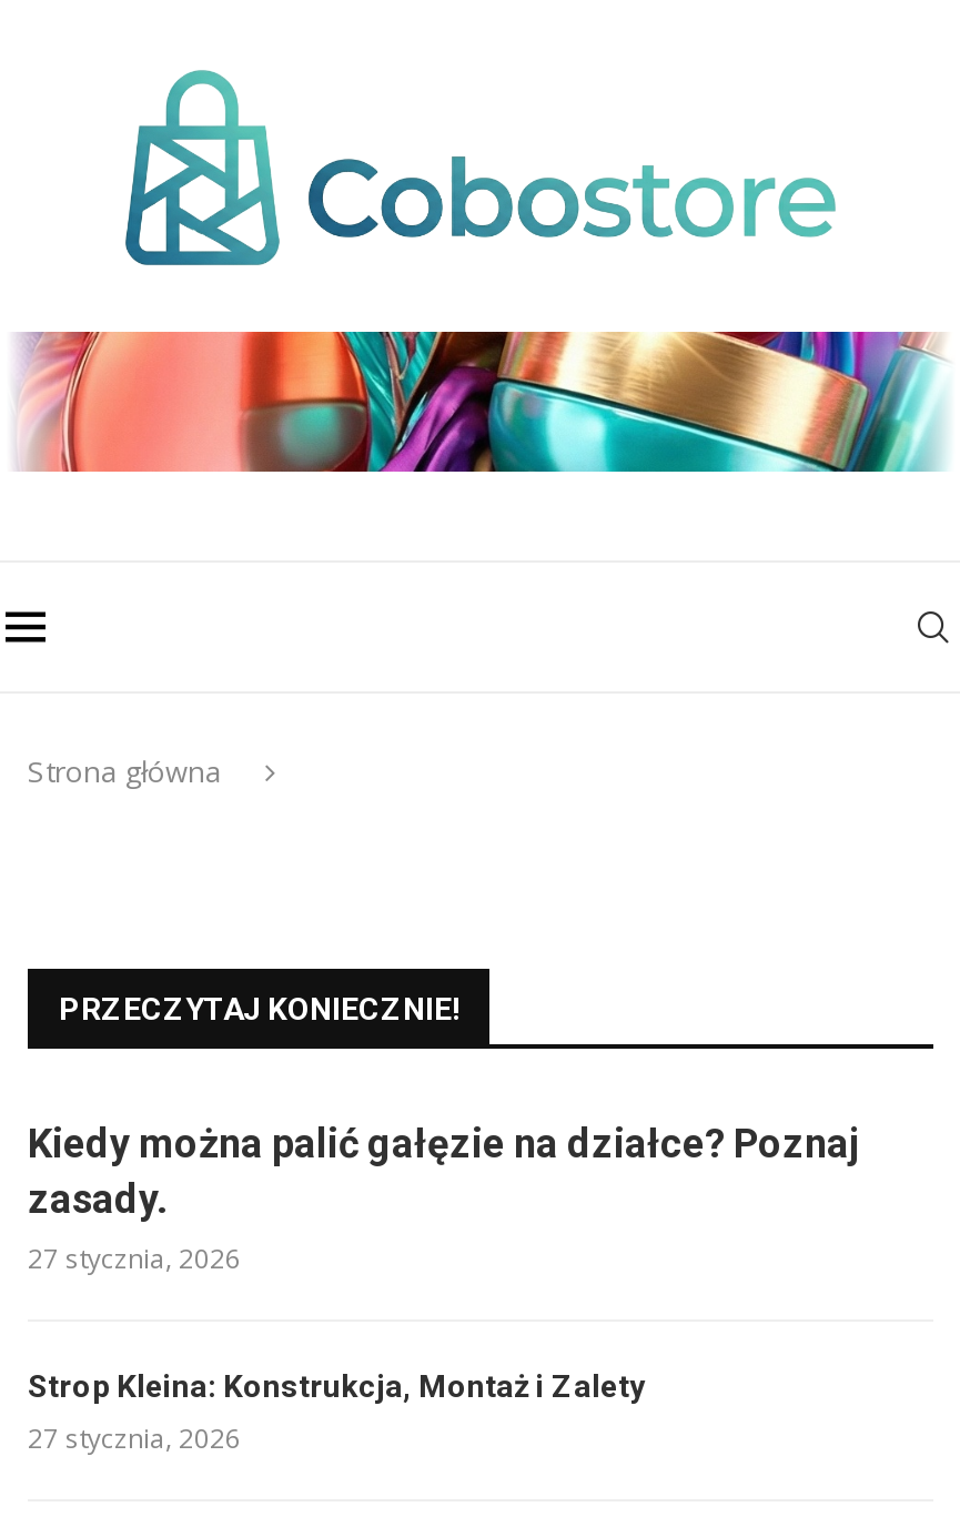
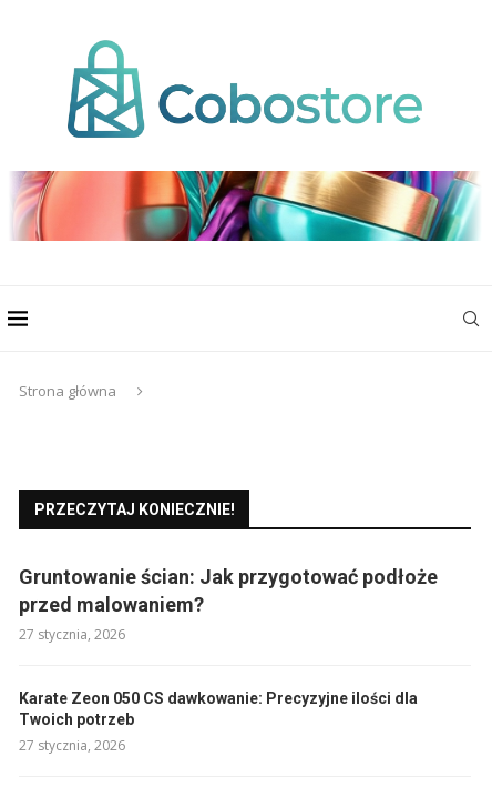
[28,1119,860,1221] Kiedy można palić gałęzie na działce? Poznaj | zasady. -> [19,564,438,616] Gruntowanie ścian: Jak przygotować podłoże | przed malowaniem?
[28,1367,645,1403] Strop Kleina: Konstrukcja, Montaż i Zalety -> [19,689,418,728] Karate Zeon 050 CS dawkowanie: Precyzyjne ilości dla | Twoich potrzeb

